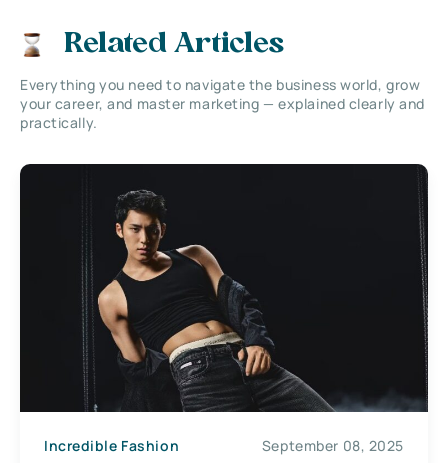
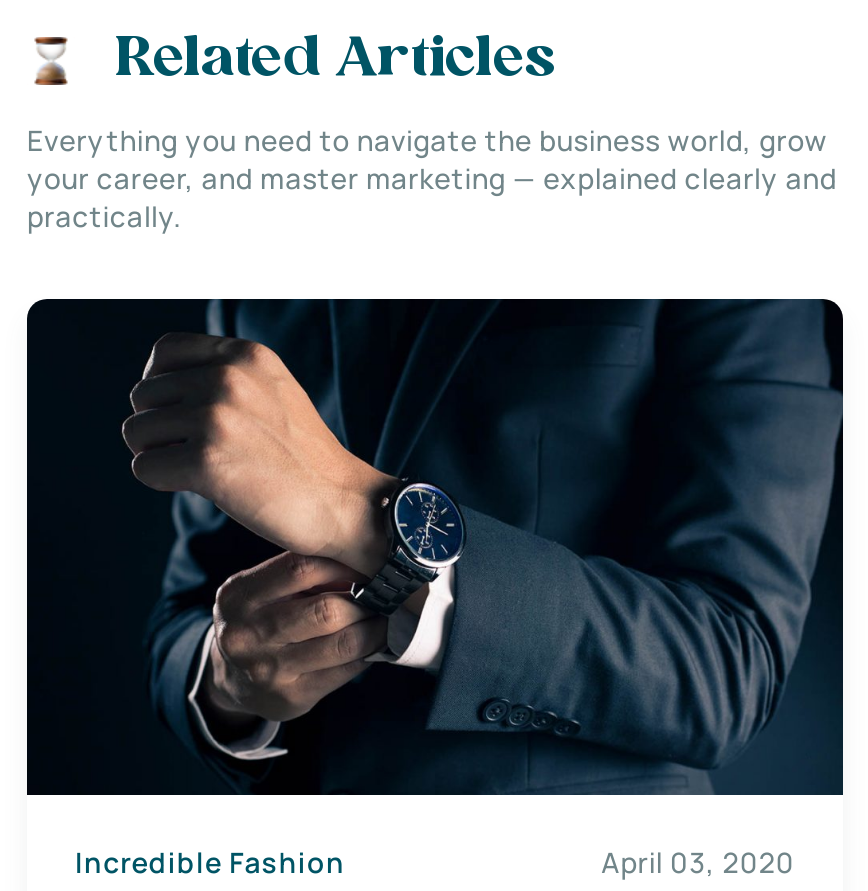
[68,164,428,455] [image] | September 08, 2025 -> [121,299,843,881] [image] | April 03, 2020

